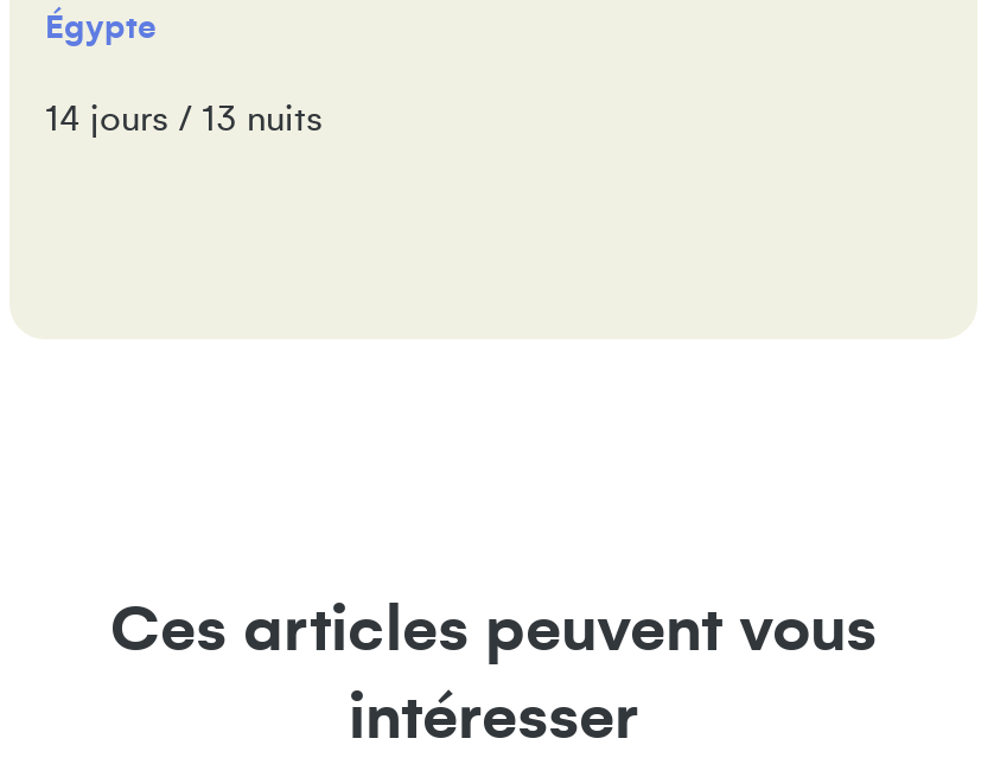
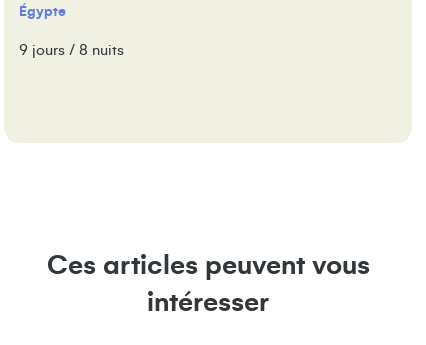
[45,100,323,138] 14 jours / 13 nuits -> [19,42,124,58] 9 jours / 8 nuits

